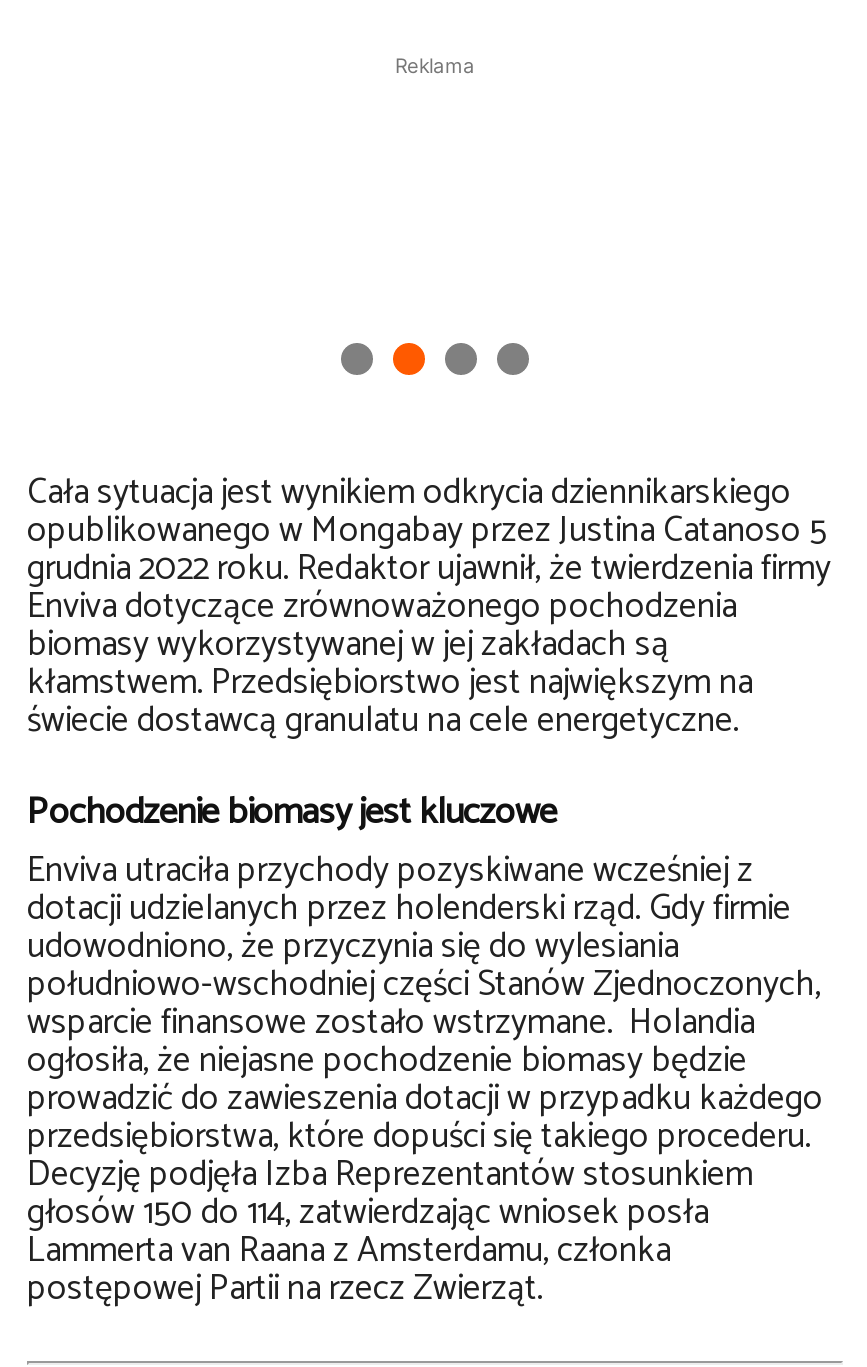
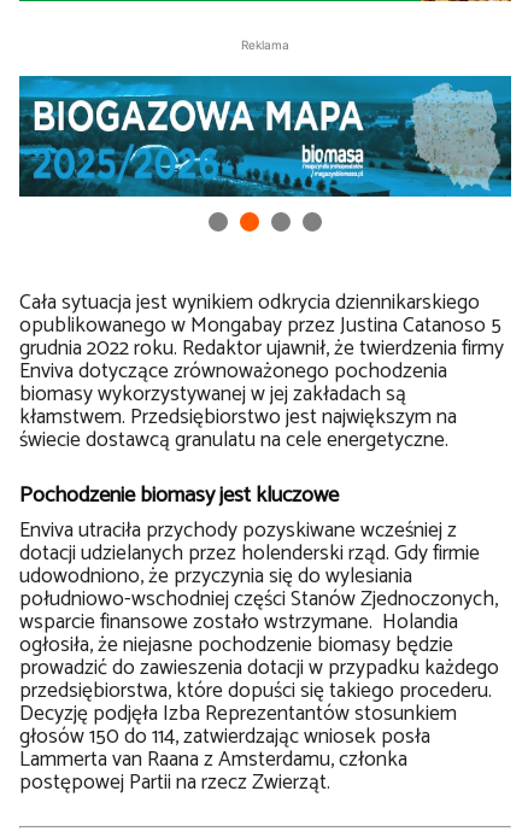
none -> [18,75,512,198] [image]

